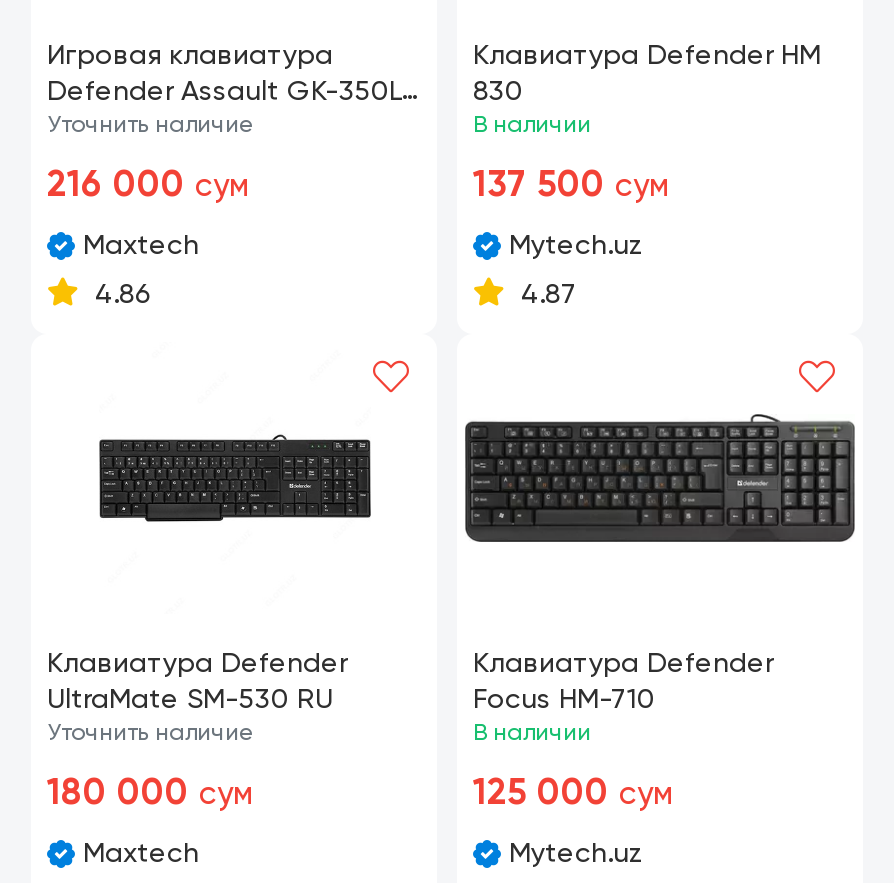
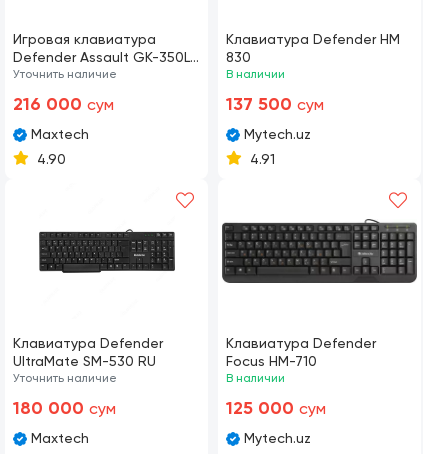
[95,280,153,308] 4.86 -> [37,152,66,166] 4.90
[521,280,577,308] 4.87 -> [250,152,275,166] 4.91

